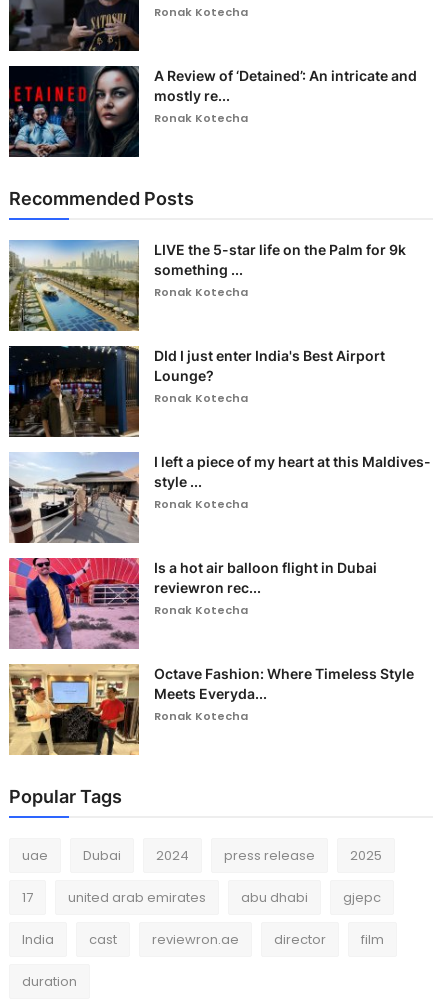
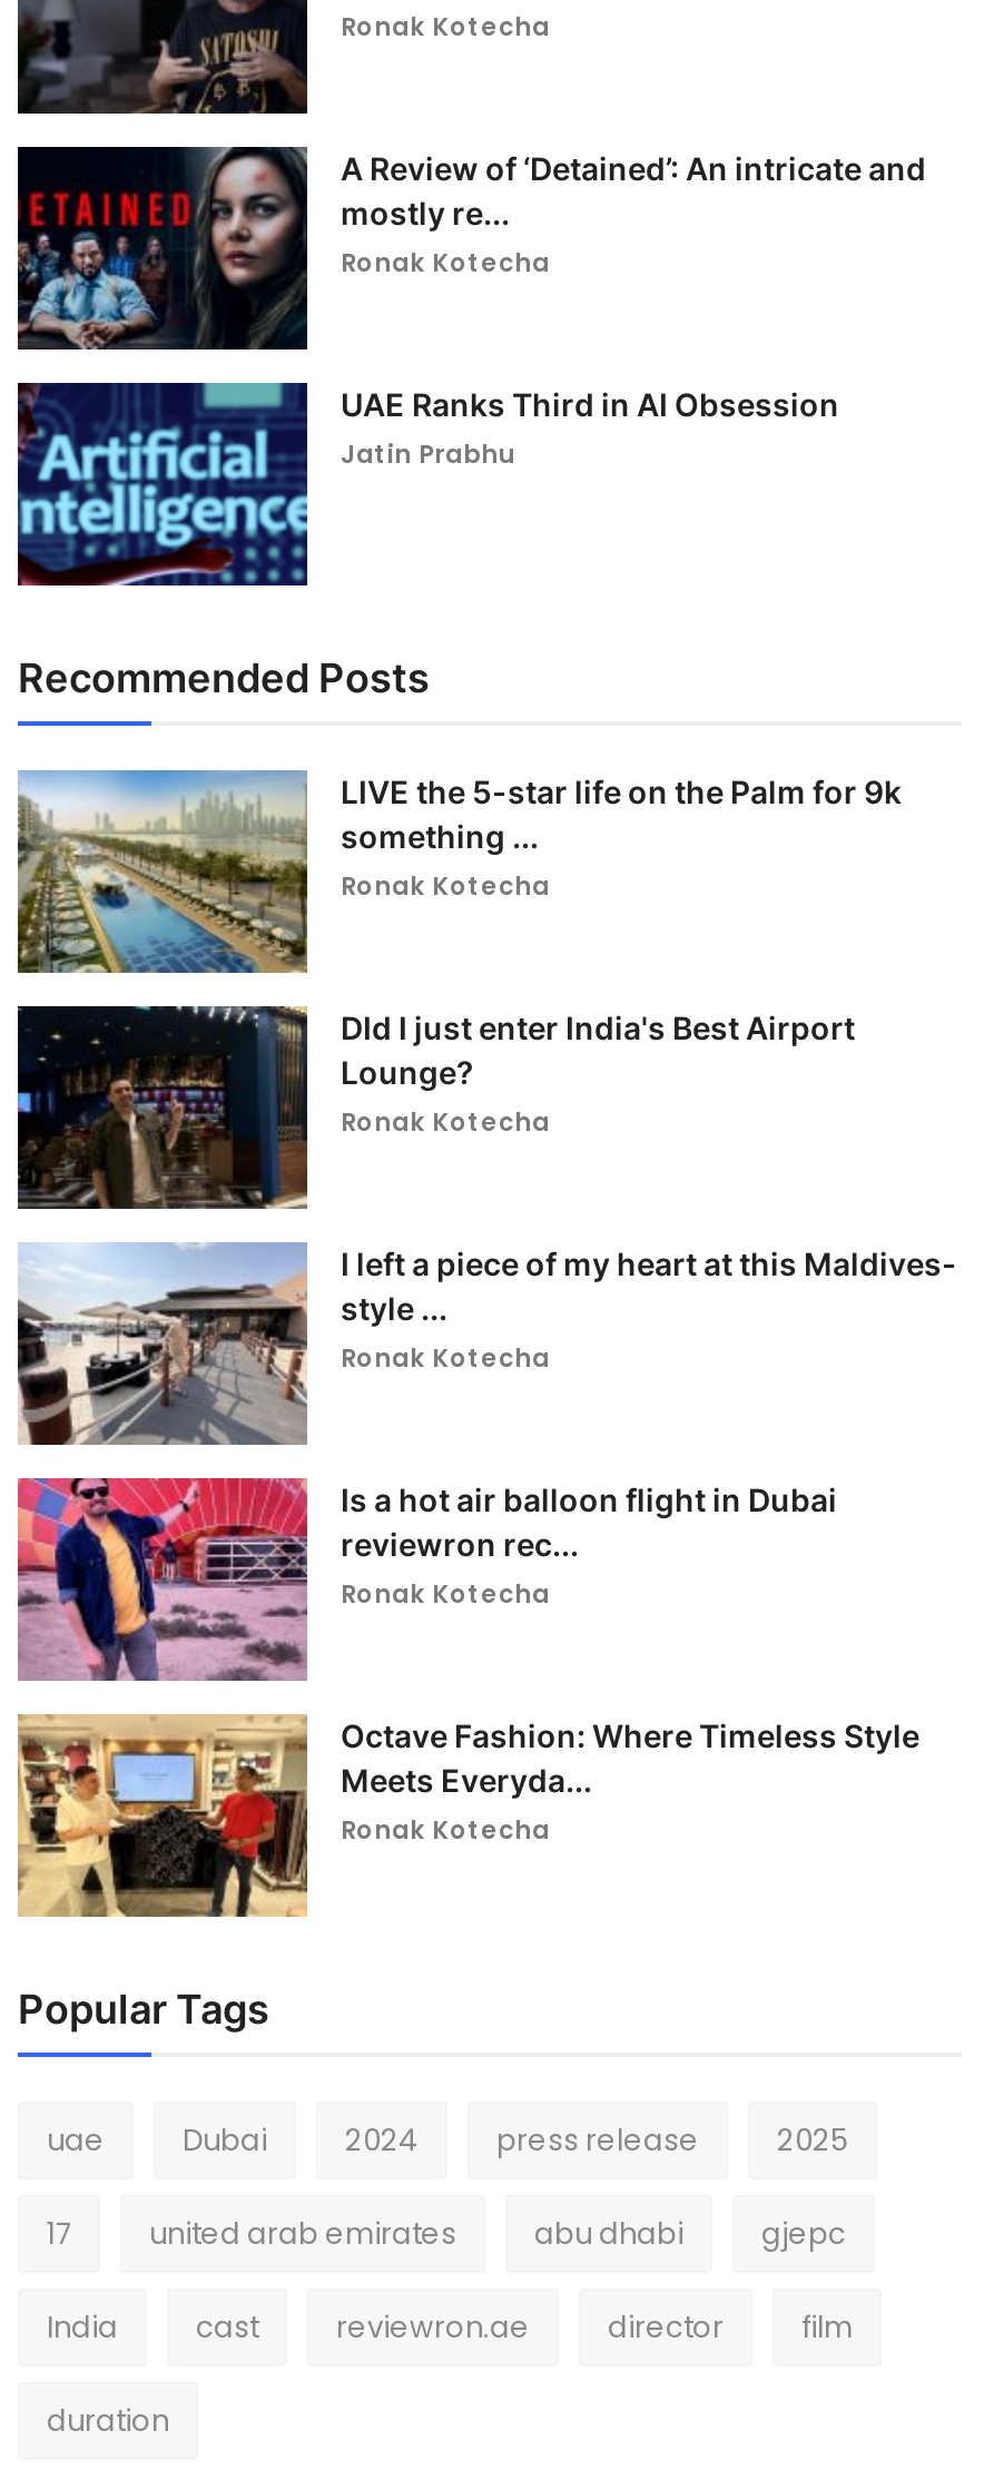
none -> [16,381,839,588] [image] | UAE Ranks Third in AI Obsession | Jatin Prabhu

